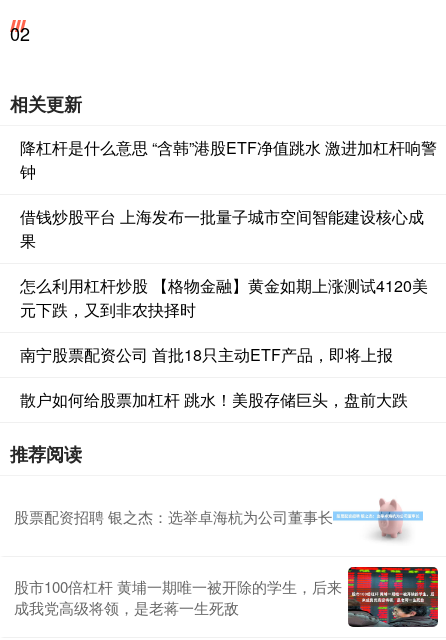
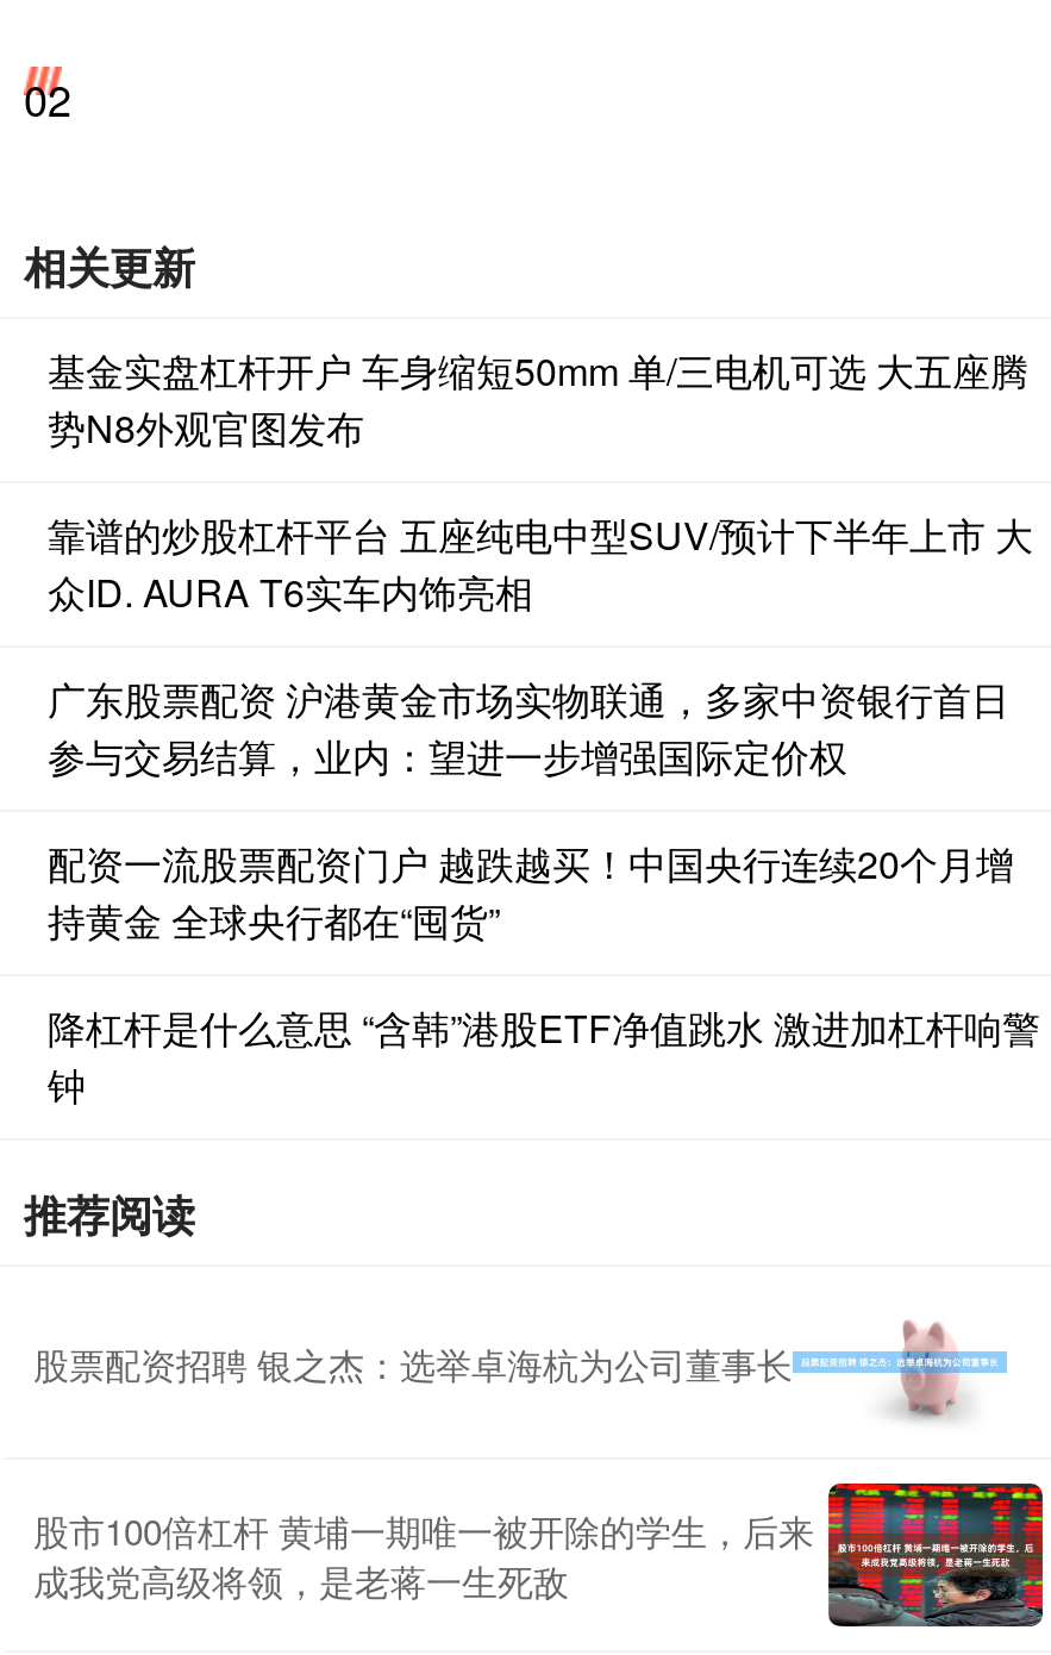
none -> [48,343,1033,948] 基金实盘杠杆开户 车身缩短50mm 单/三电机可选 大五座腾 | 势N8外观官图发布 | 靠谱的炒股杠杆平台 五座纯电中型SUV/预计下半年上市 大 | 众ID. AURA T6实车内饰亮相 | 广东股票配资 沪港黄金市场实物联通，多家中资银行首日 | 参与交易结算，业内：望进一步增强国际定价权 | 配资一流股票配资门户 越跌越买！中国央行连续20个月增 | 持黄金 全球央行都在“囤货”
moved [20,136,437,183] -> [48,1001,1040,1113]: 降杠杆是什么意思 “含韩”港股ETF净值跳水 激进加杠杆响警 | 钟
[20,205,428,411] 借钱炒股平台 上海发布一批量子城市空间智能建设核心成 | 果 | 怎么利用杠杆炒股 【格物金融】黄金如期上涨测试4120美 | 元下跌，又到非农抉择时 | 南宁股票配资公司 首批18只主动ETF产品，即将上报 | 散户如何给股票加杠杆 跳水！美股存储巨头，盘前大跌 -> none

